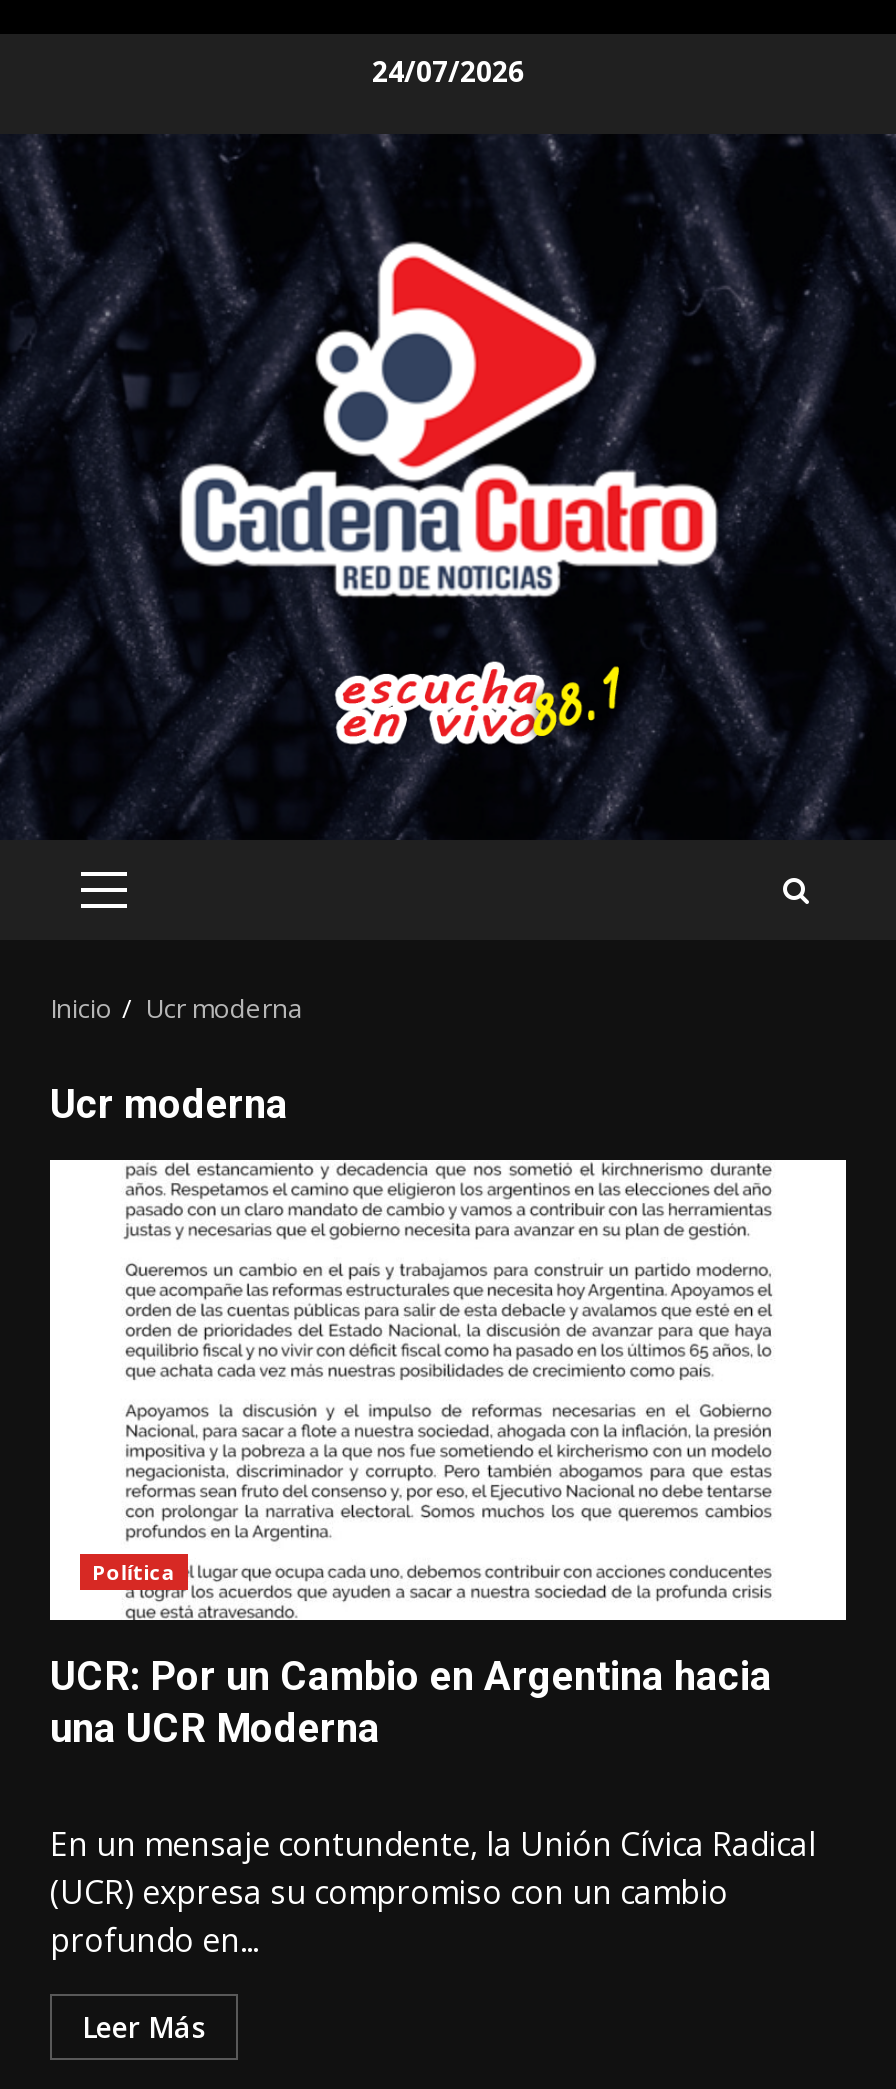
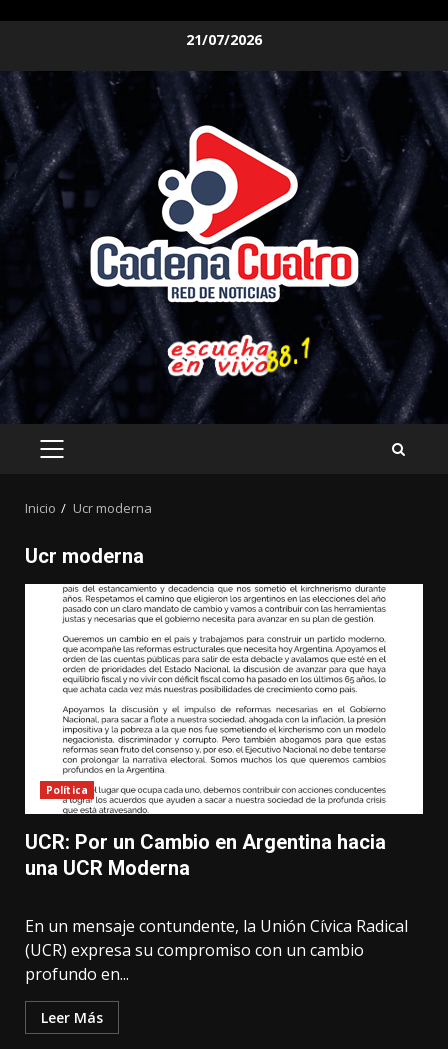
[372,51,524,89] 24/07/2026 -> [186,29,262,48] 21/07/2026

